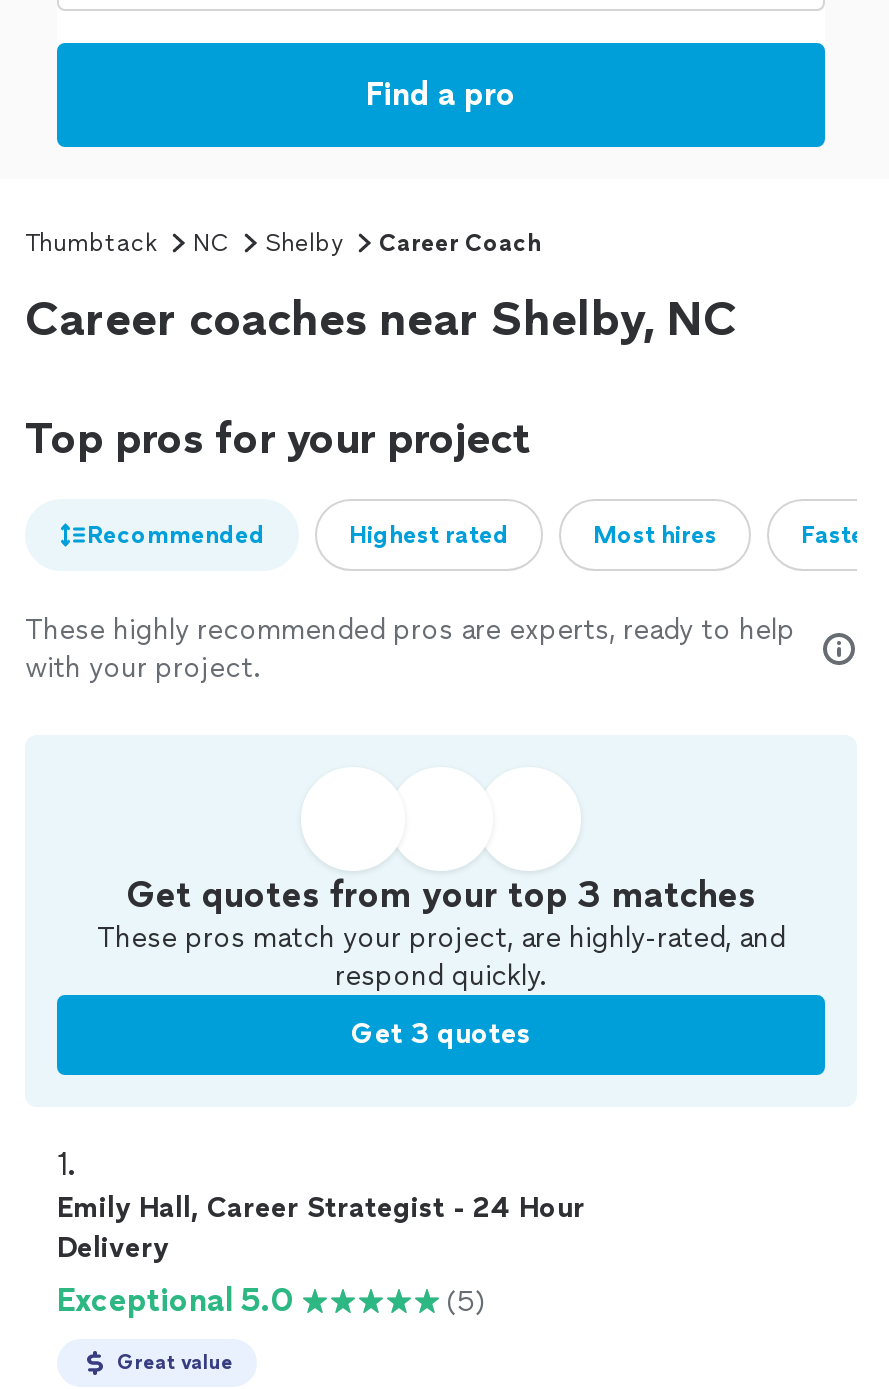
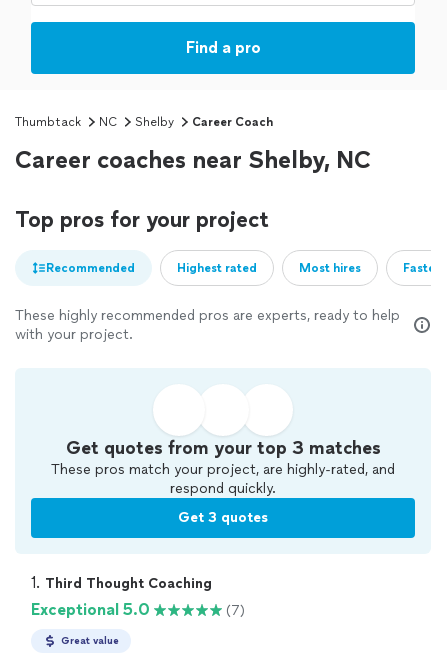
[57,1145,585,1265] 1. | Emily Hall, Career Strategist - 24 Hour | Delivery -> [31,573,212,592] 1. Third Thought Coaching
[447,1284,485,1318] (5) -> [226,602,245,619] (7)

